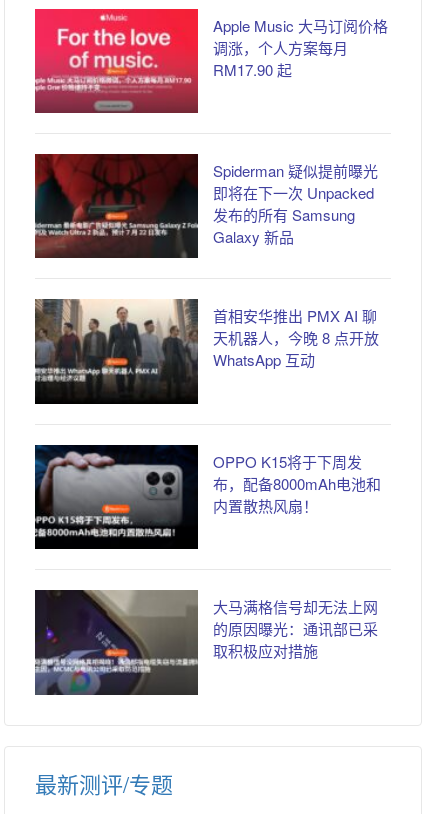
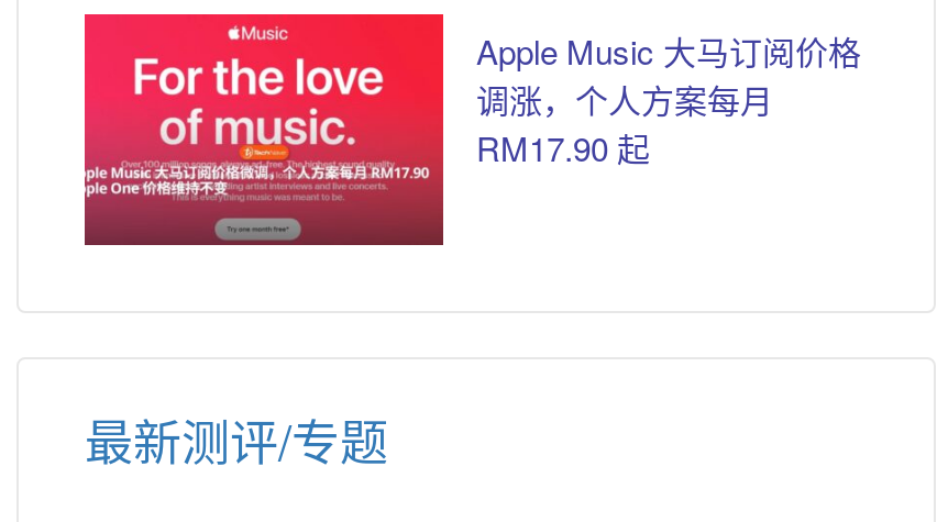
[34,153,378,259] [image] | Spiderman 疑似提前曝光 | 即将在下一次 Unpacked | 发布的所有 Samsung | Galaxy 新品 -> none
[34,298,379,405] [image] | 首相安华推出 PMX AI 聊 | 天机器人，今晚 8 点开放 | WhatsApp 互动 -> none
[34,444,381,550] [image] | OPPO K15将于下周发 | 布，配备8000mAh电池和 | 内置散热风扇！ -> none
[34,589,378,696] [image] | 大马满格信号却无法上网 | 的原因曝光：通讯部已采 | 取积极应对措施 -> none

